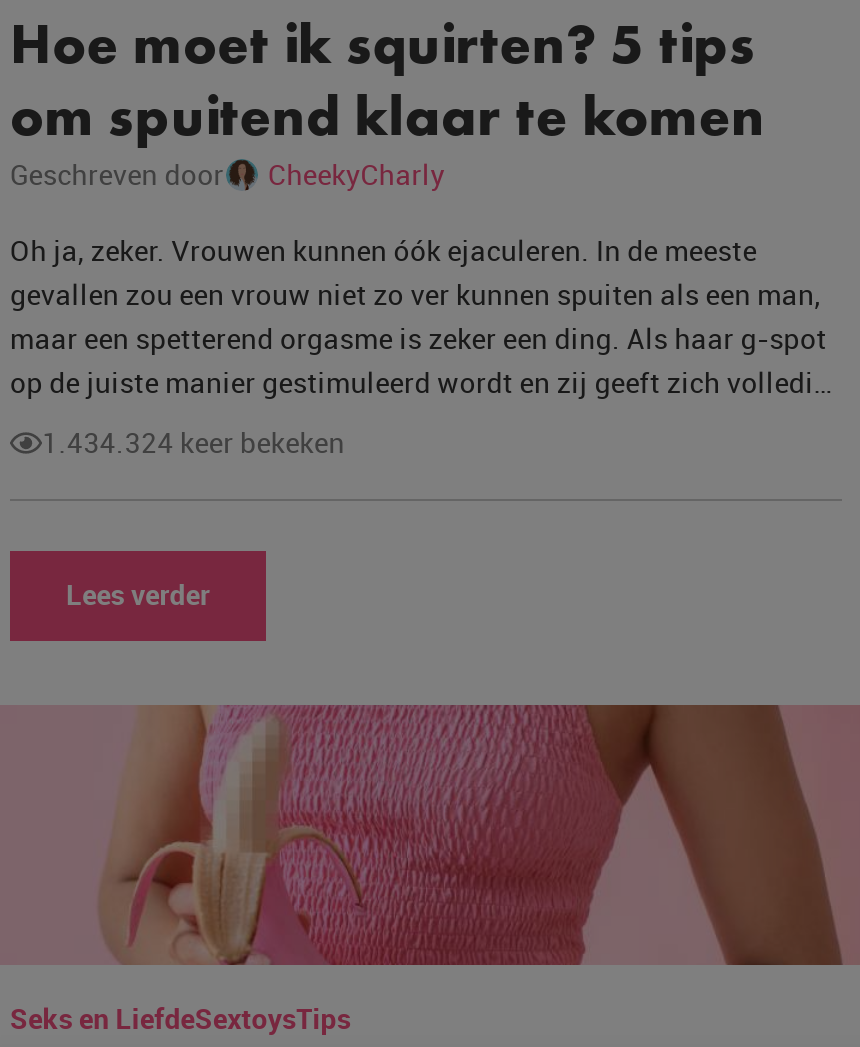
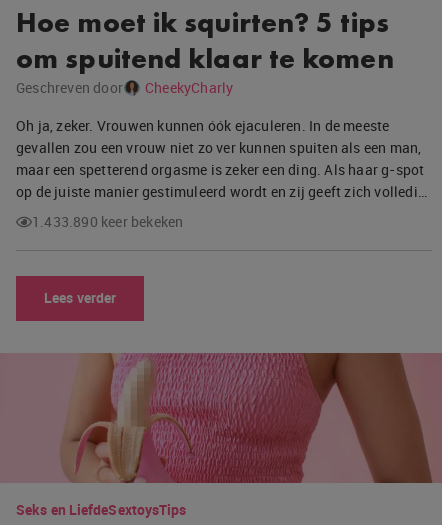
[42,424,345,462] 1.434.324 keer bekeken -> [32,212,183,231] 1.433.890 keer bekeken

